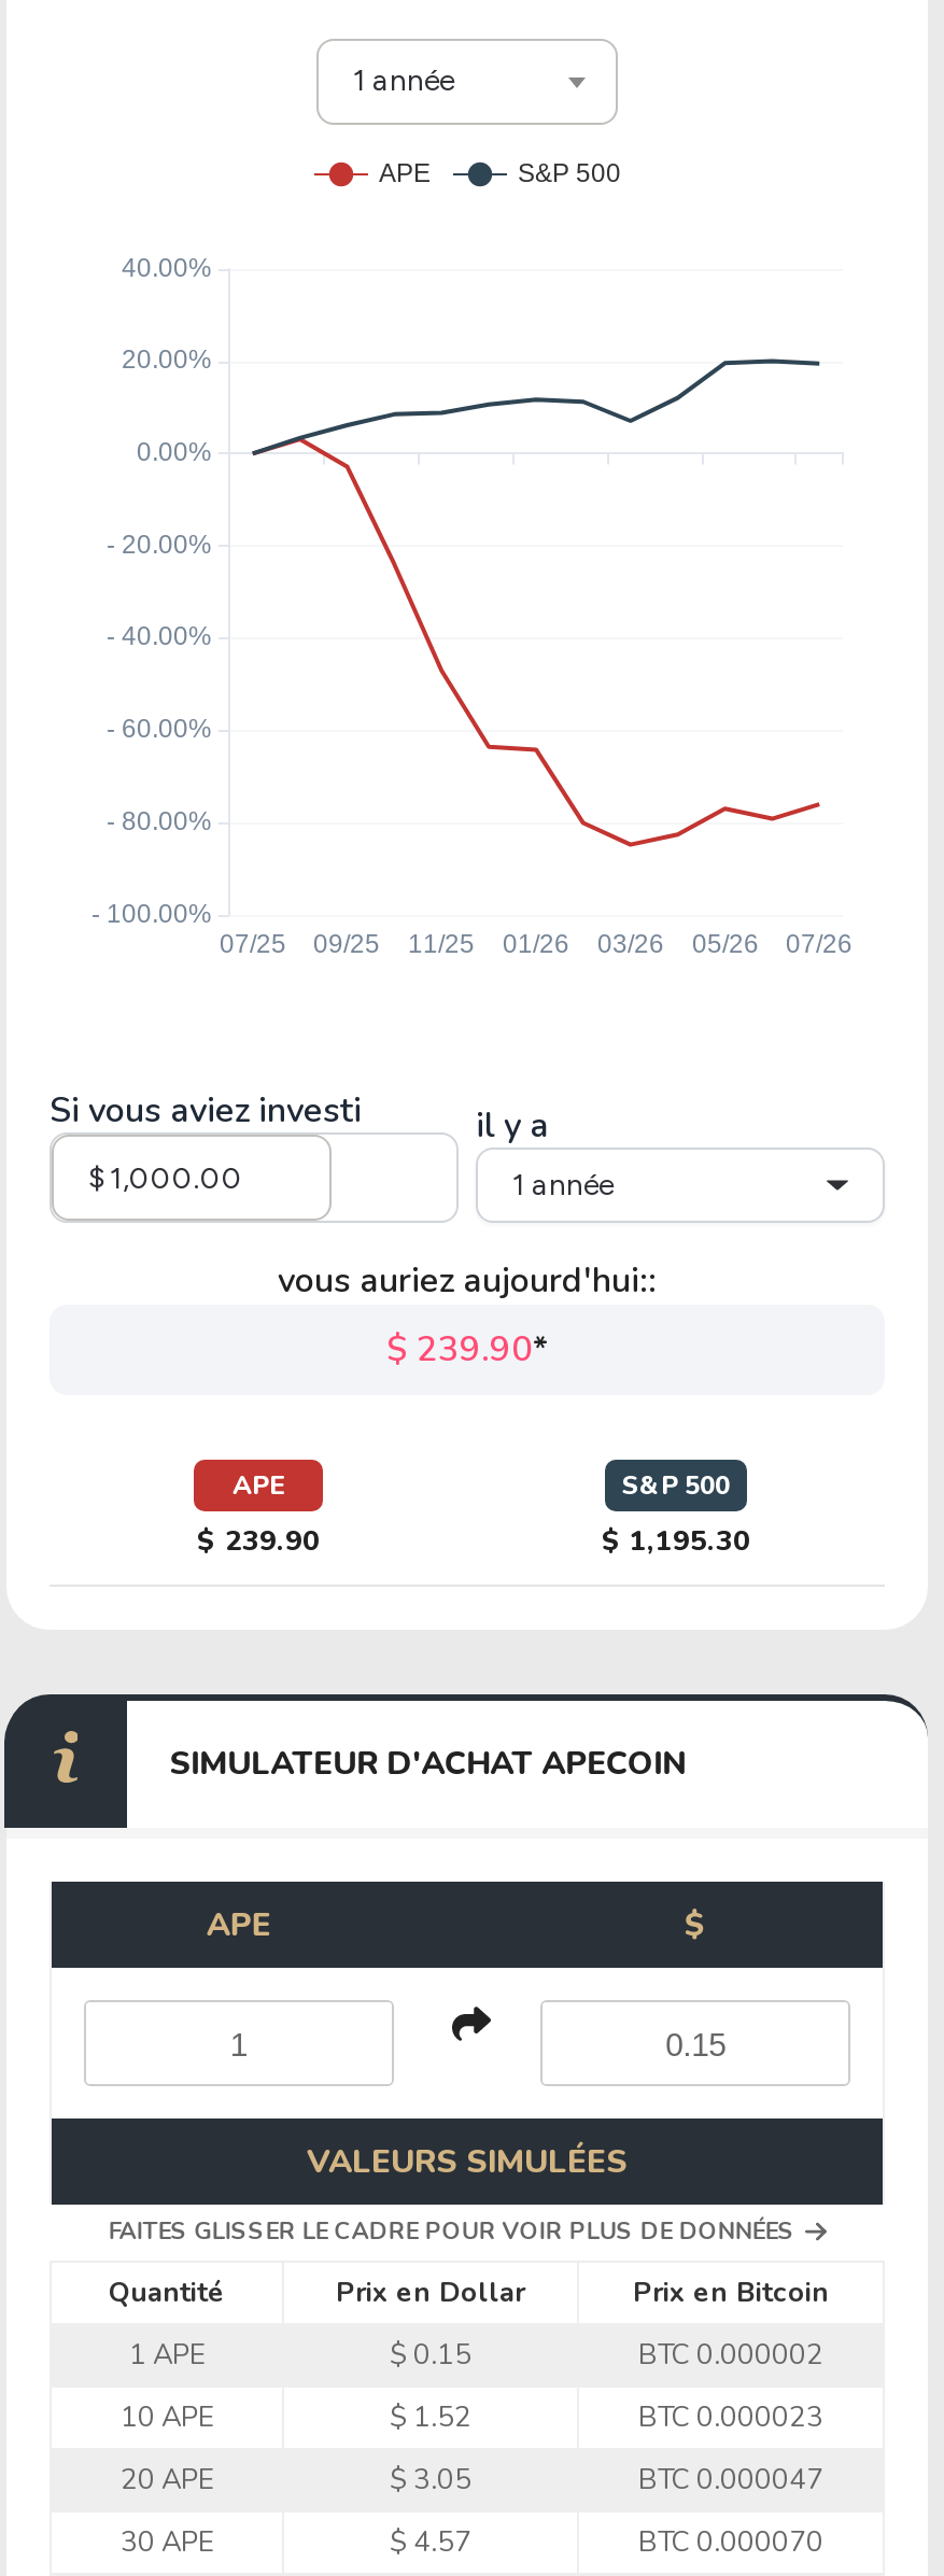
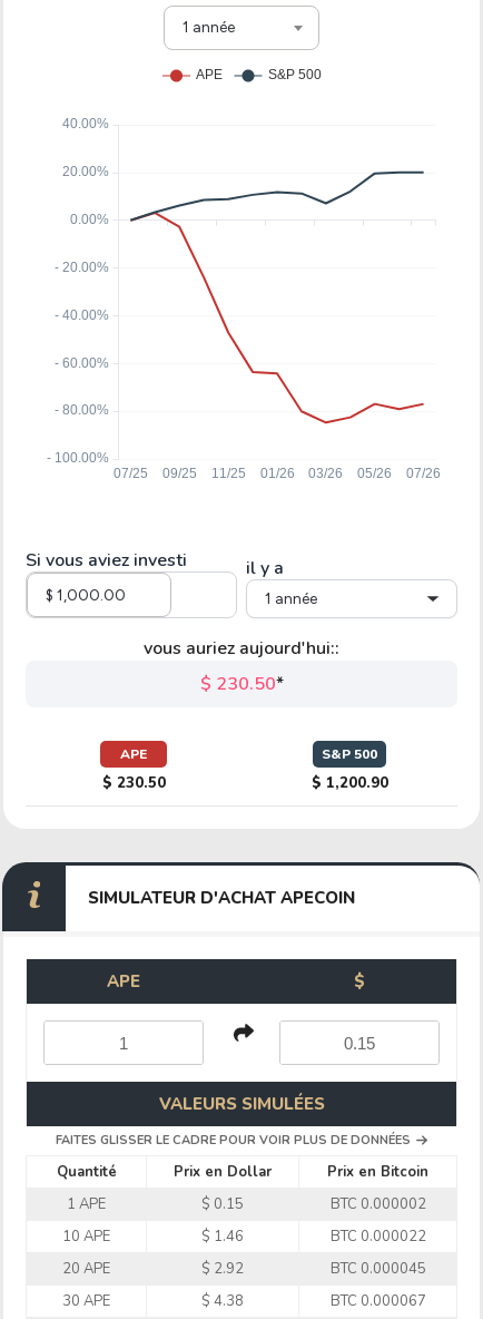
[386,1326,548,1374] $ 239.90* -> [200,672,283,696] $ 230.50*
[197,1522,320,1561] $ 239.90 -> [102,773,165,793] $ 230.50
[602,1522,750,1561] $ 1,195.30 -> [311,773,388,793] $ 1,200.90
[390,2398,471,2437] $ 1.52 -> [201,1227,244,1247] $ 1.46
[638,2398,823,2437] BTC 0.000023 -> [330,1227,426,1247] BTC 0.000022
[390,2461,471,2500] $ 3.05 -> [201,1259,244,1279] $ 2.92
[638,2461,823,2500] BTC 0.000047 -> [330,1259,426,1279] BTC 0.000045
[390,2523,471,2562] $ 4.57 -> [201,1291,244,1311] $ 4.38
[638,2523,823,2562] BTC 0.000070 -> [330,1291,426,1311] BTC 0.000067

